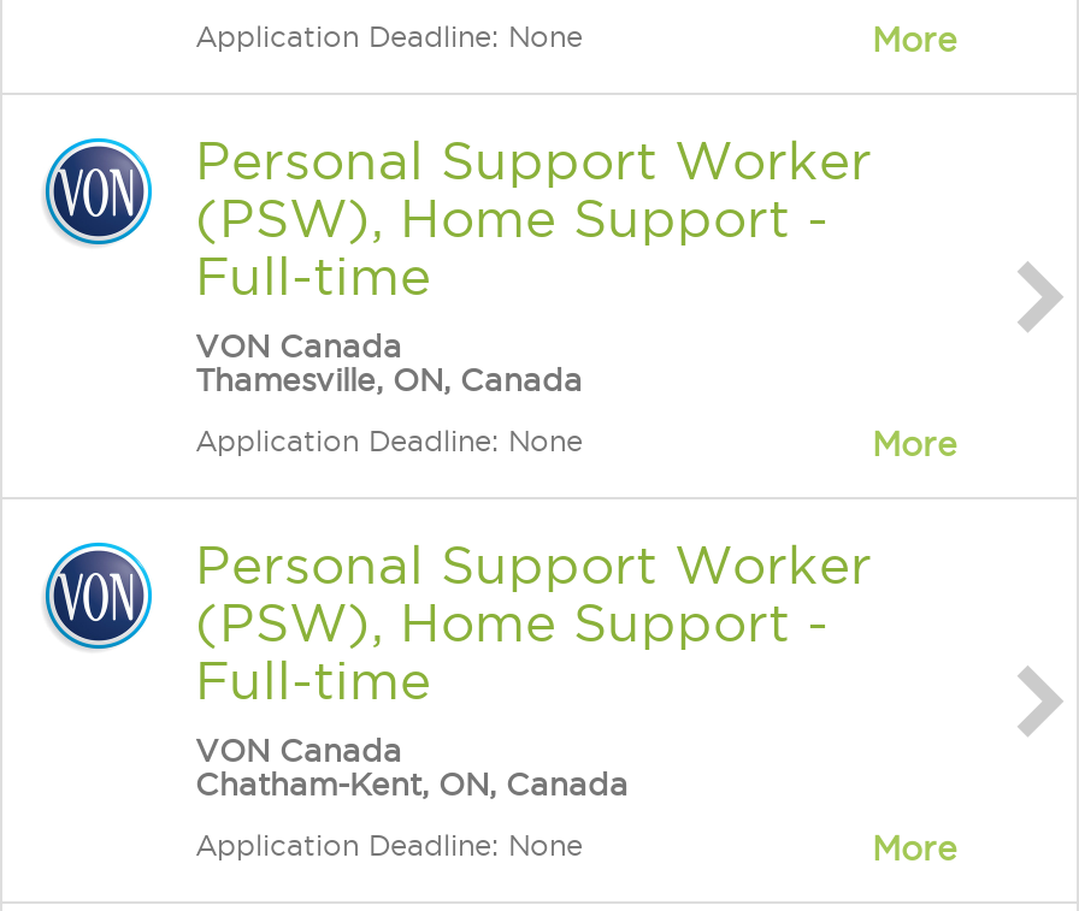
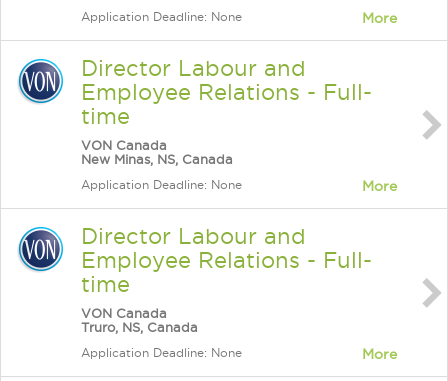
[195,131,872,304] Personal Support Worker | (PSW), Home Support - | Full-time -> [81,56,372,128] Director Labour and | Employee Relations - Full- | time
[195,362,583,396] Thamesville, ON, Canada -> [81,152,233,166] New Minas, NS, Canada
[195,536,872,709] Personal Support Worker | (PSW), Home Support - | Full-time -> [81,224,372,296] Director Labour and | Employee Relations - Full- | time
[195,767,629,800] Chatham-Kent, ON, Canada -> [81,320,198,334] Truro, NS, Canada

